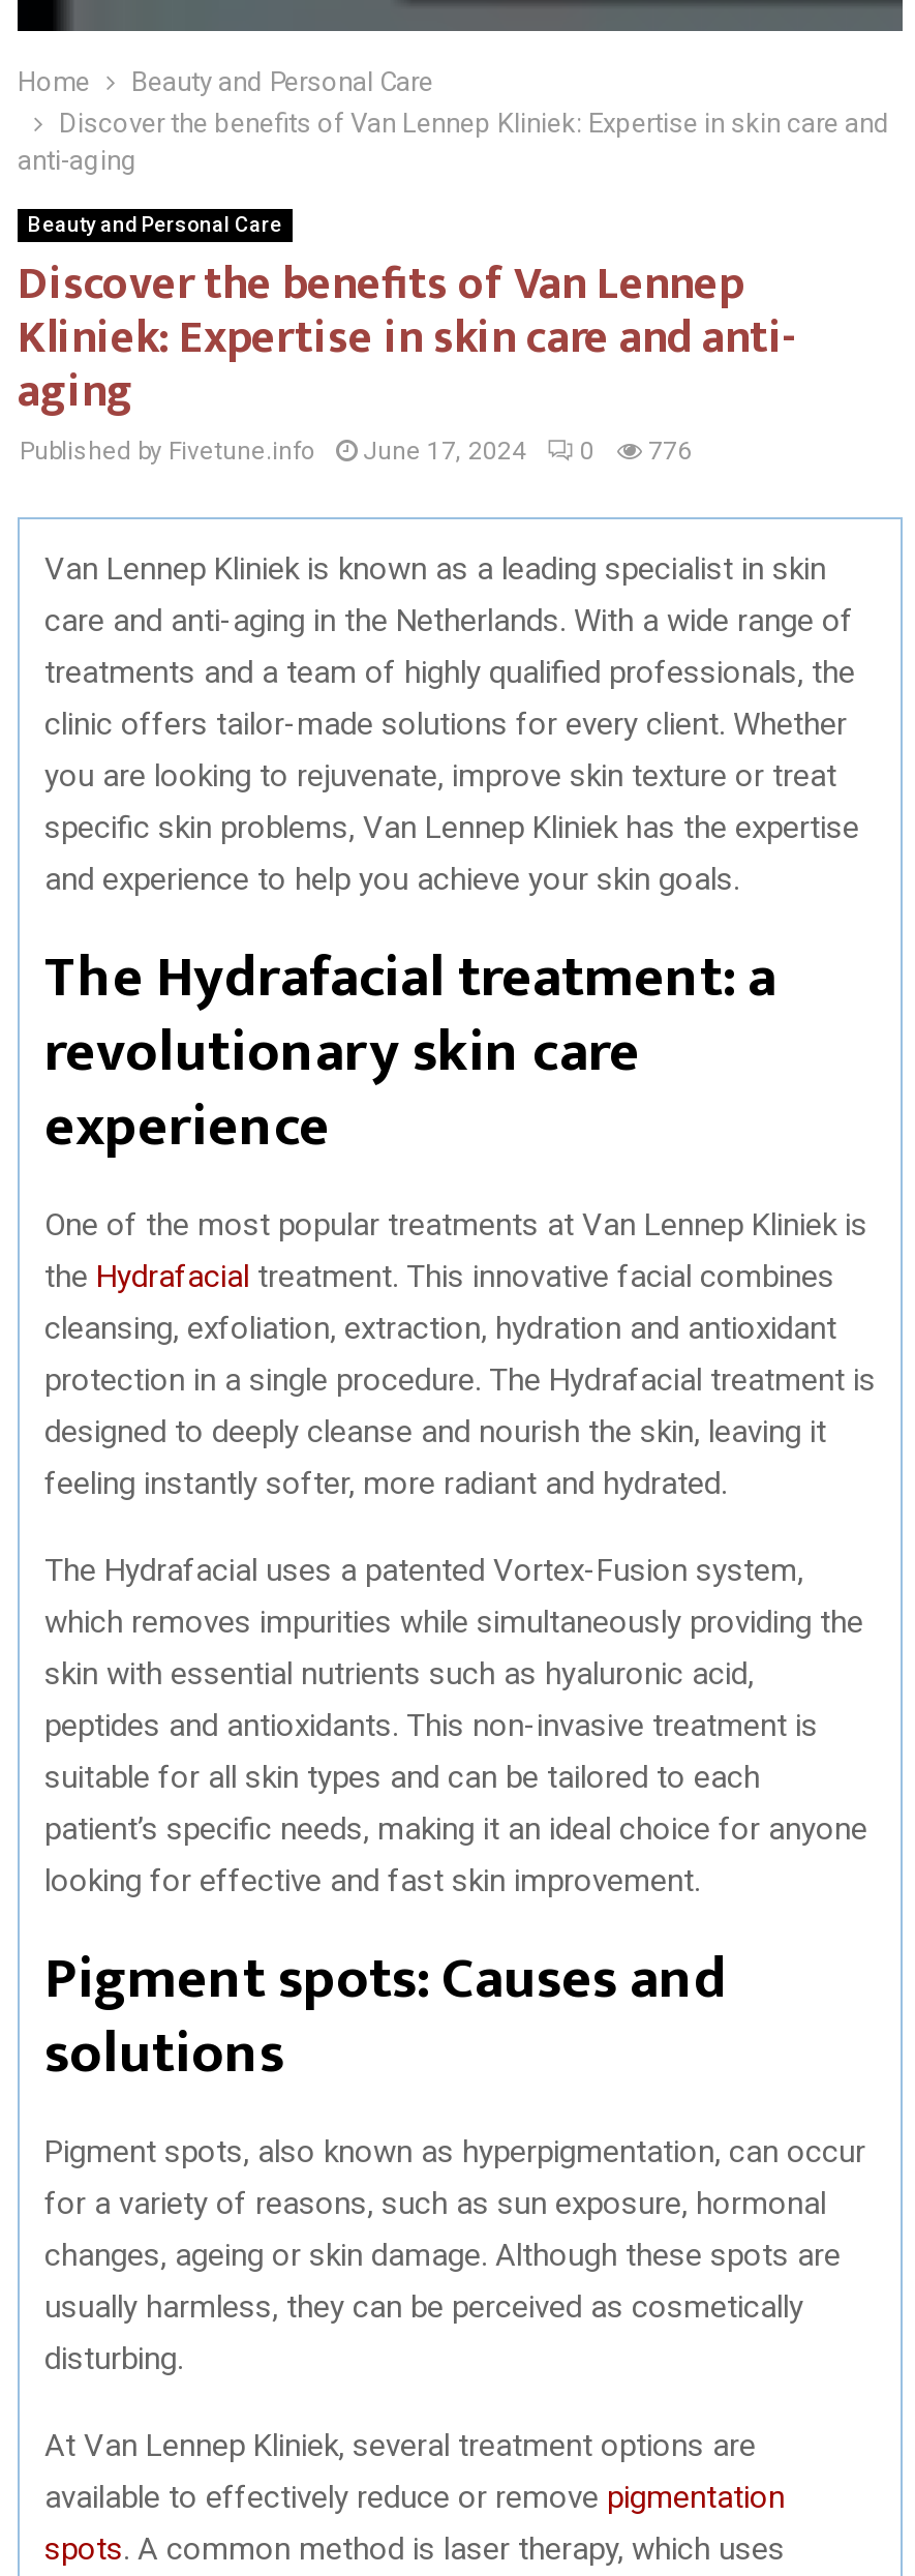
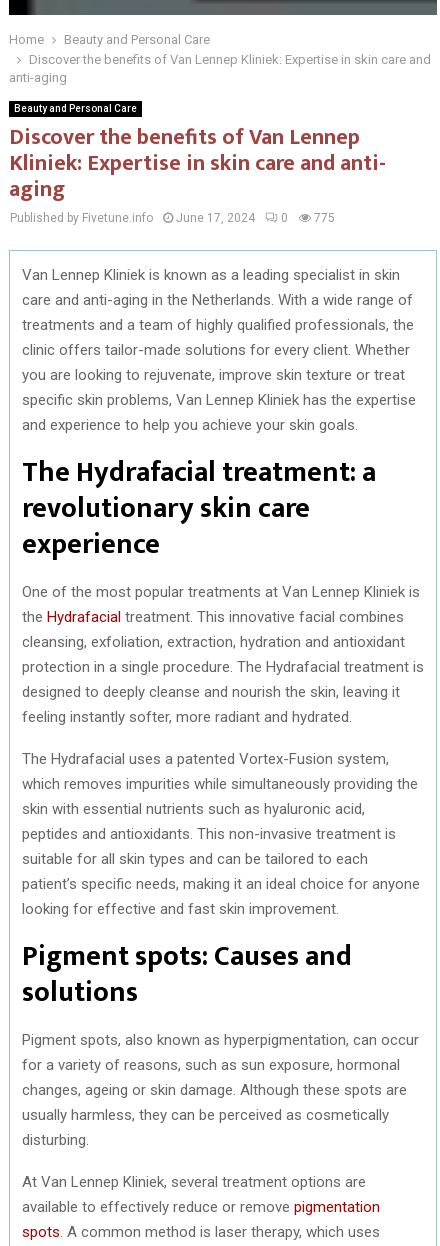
[20,437,692,466] Published by Fivetune.info June 17, 2024 0 776 -> [10,211,335,225] Published by Fivetune.info June 17, 2024 0 775

